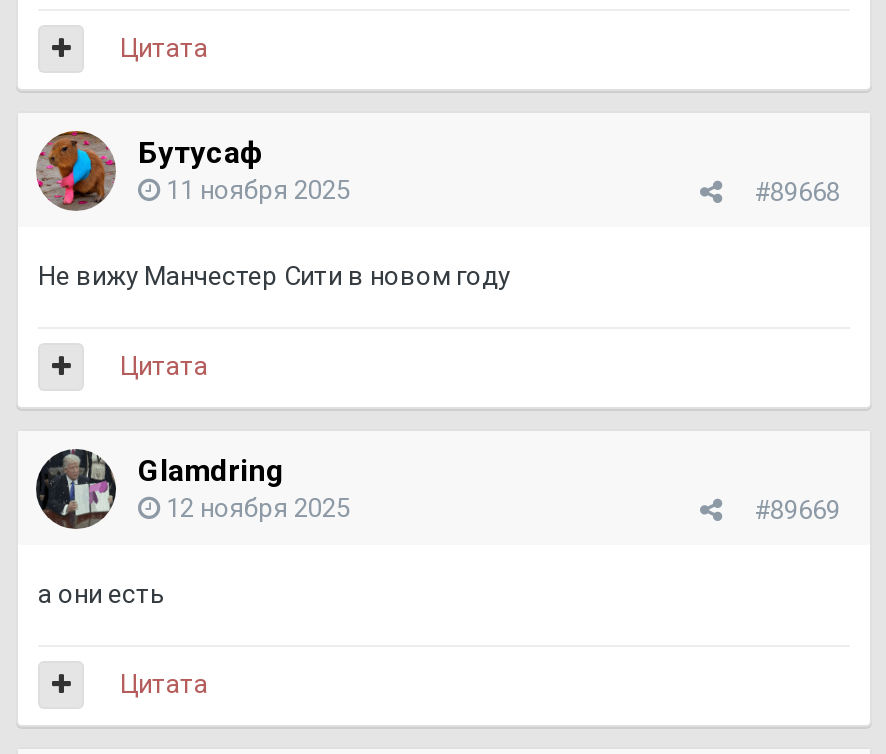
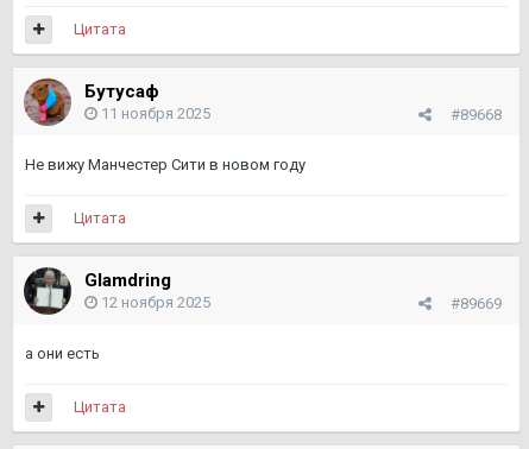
[48,449,114,529] [image] -> [30,267,70,312] [image]

